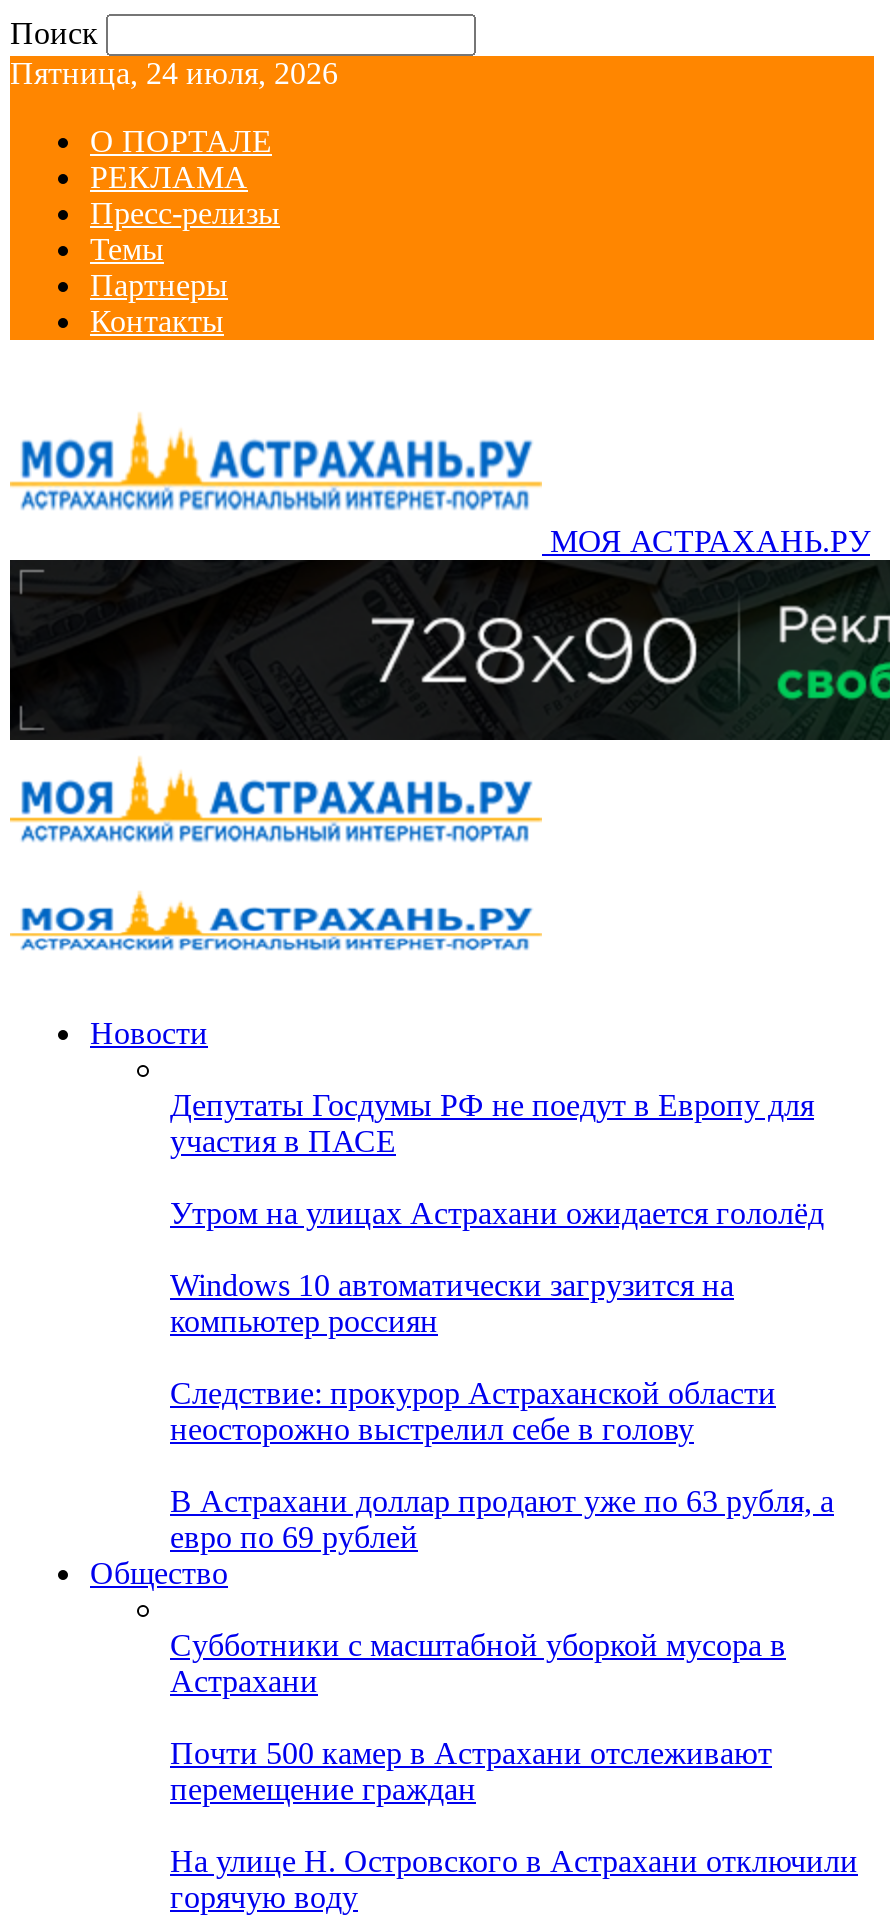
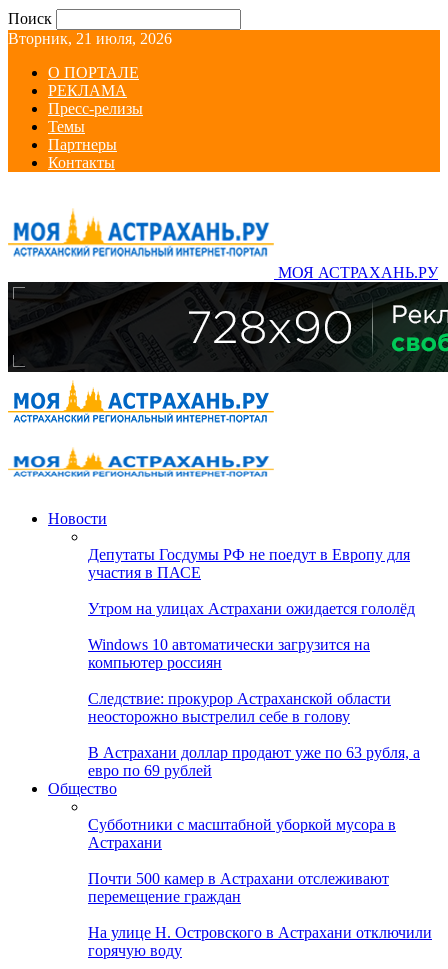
[10,56,338,90] Пятница, 24 июля, 2026 -> [8,30,172,47] Вторник, 21 июля, 2026

